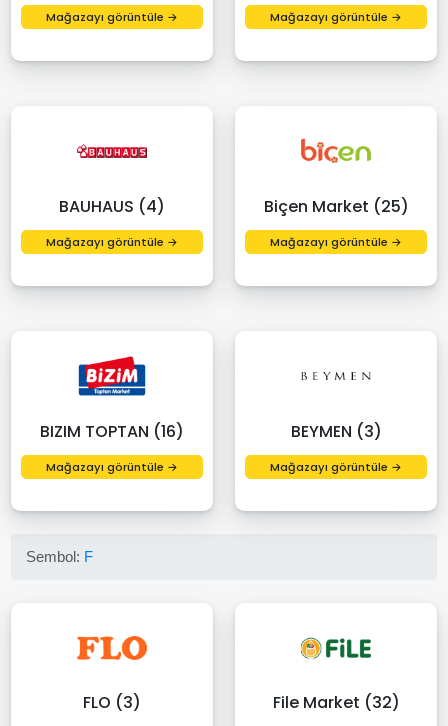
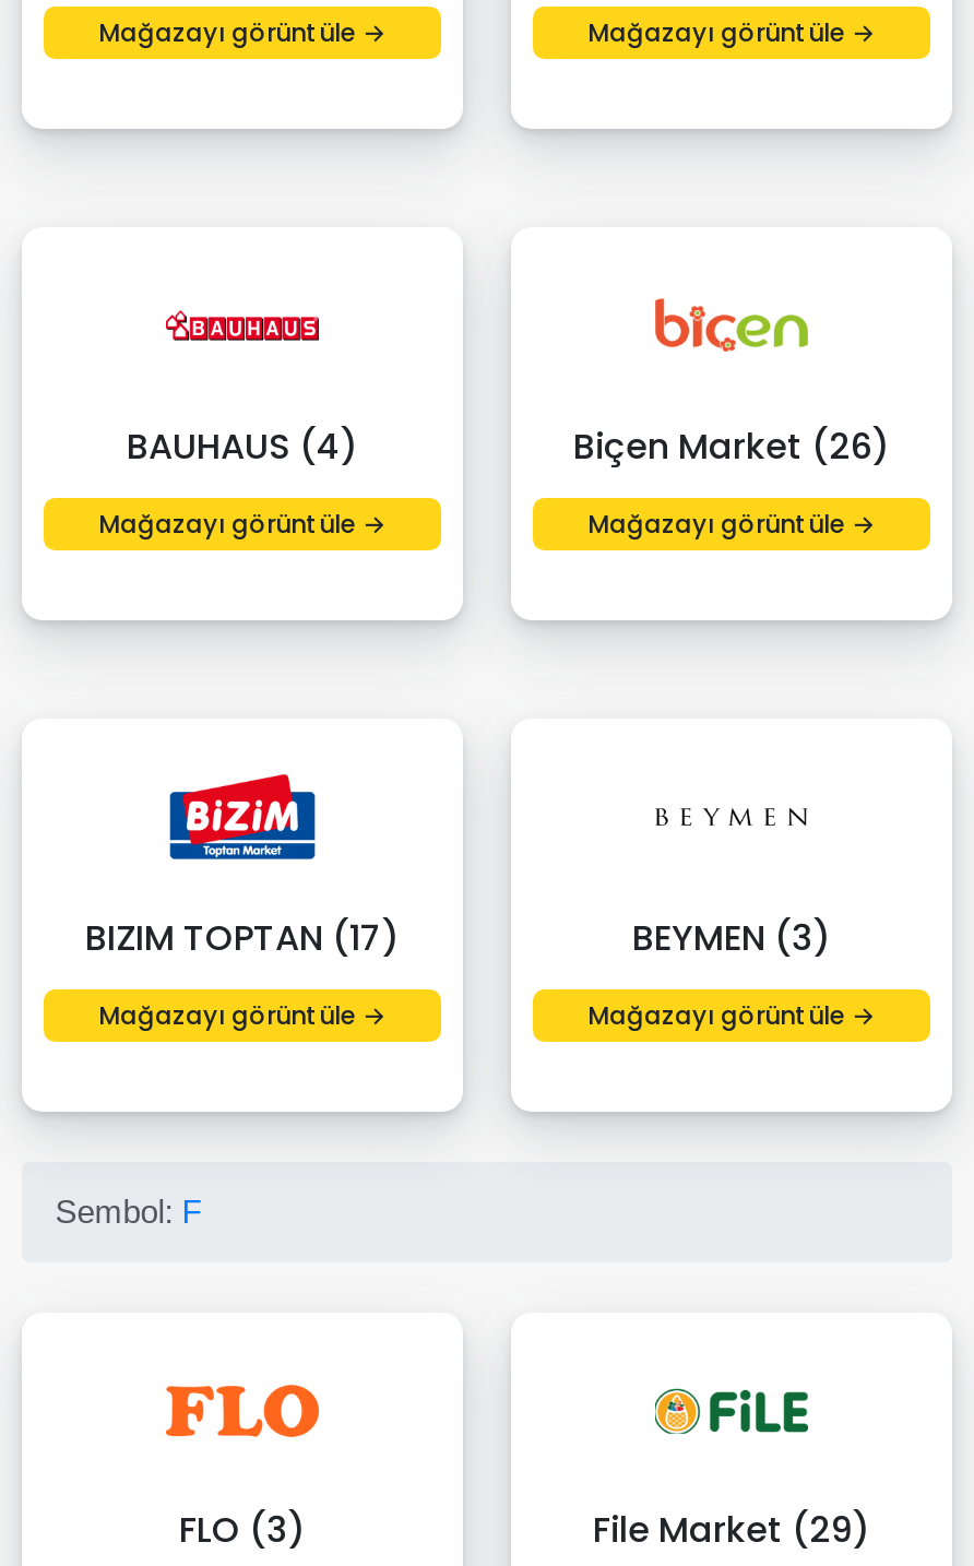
[263,194,408,217] Biçen Market (25) -> [573,420,890,471] Biçen Market (26)
[40,419,184,442] BIZIM TOPTAN (16) -> [85,912,400,962] BIZIM TOPTAN (17)
[272,691,399,714] File Market (32) -> [593,1505,870,1555] File Market (29)

